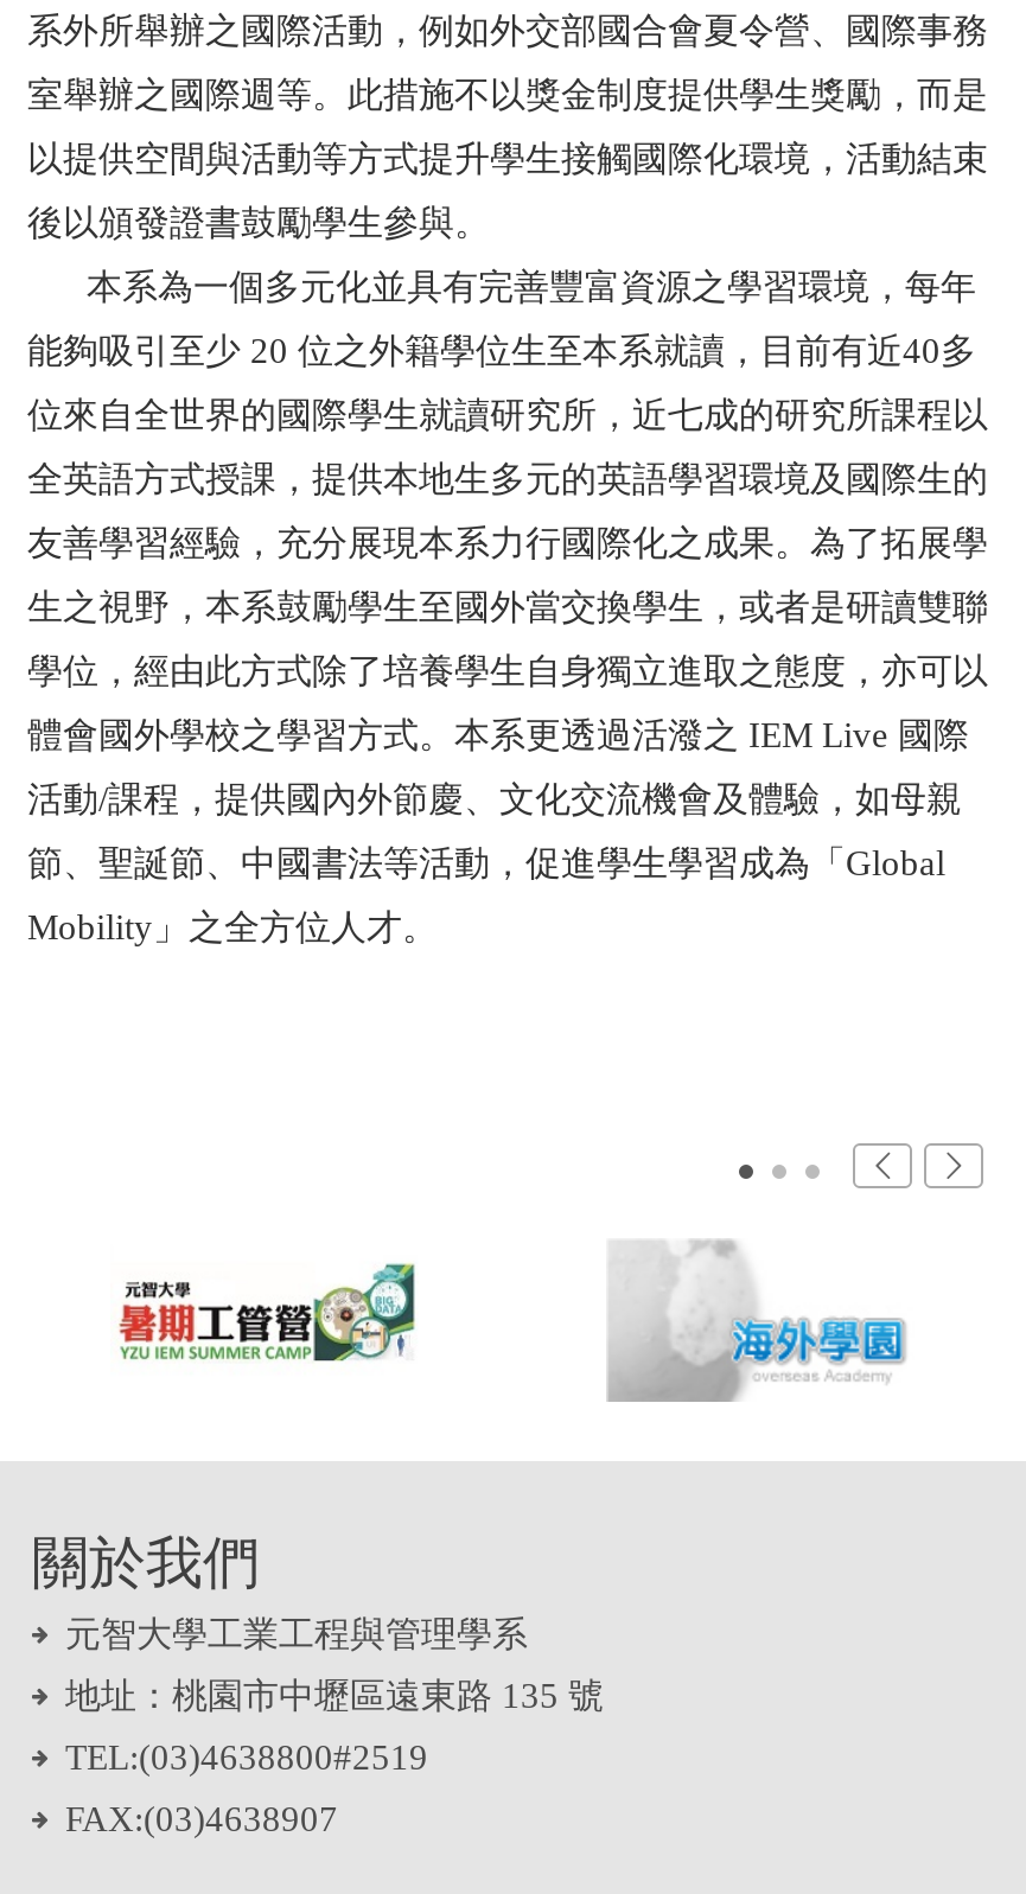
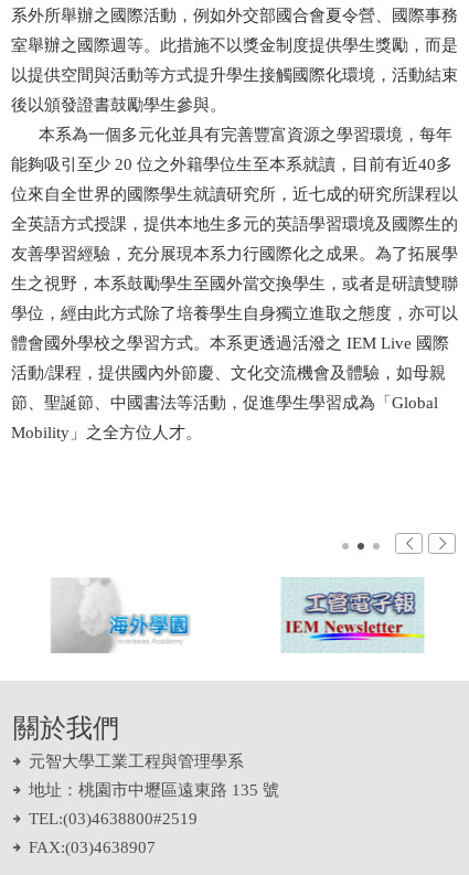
[113,1241,419,1402] [image] -> [50,577,192,654] [image]
[606,1238,917,1402] [image] -> [281,576,426,654] [image]

